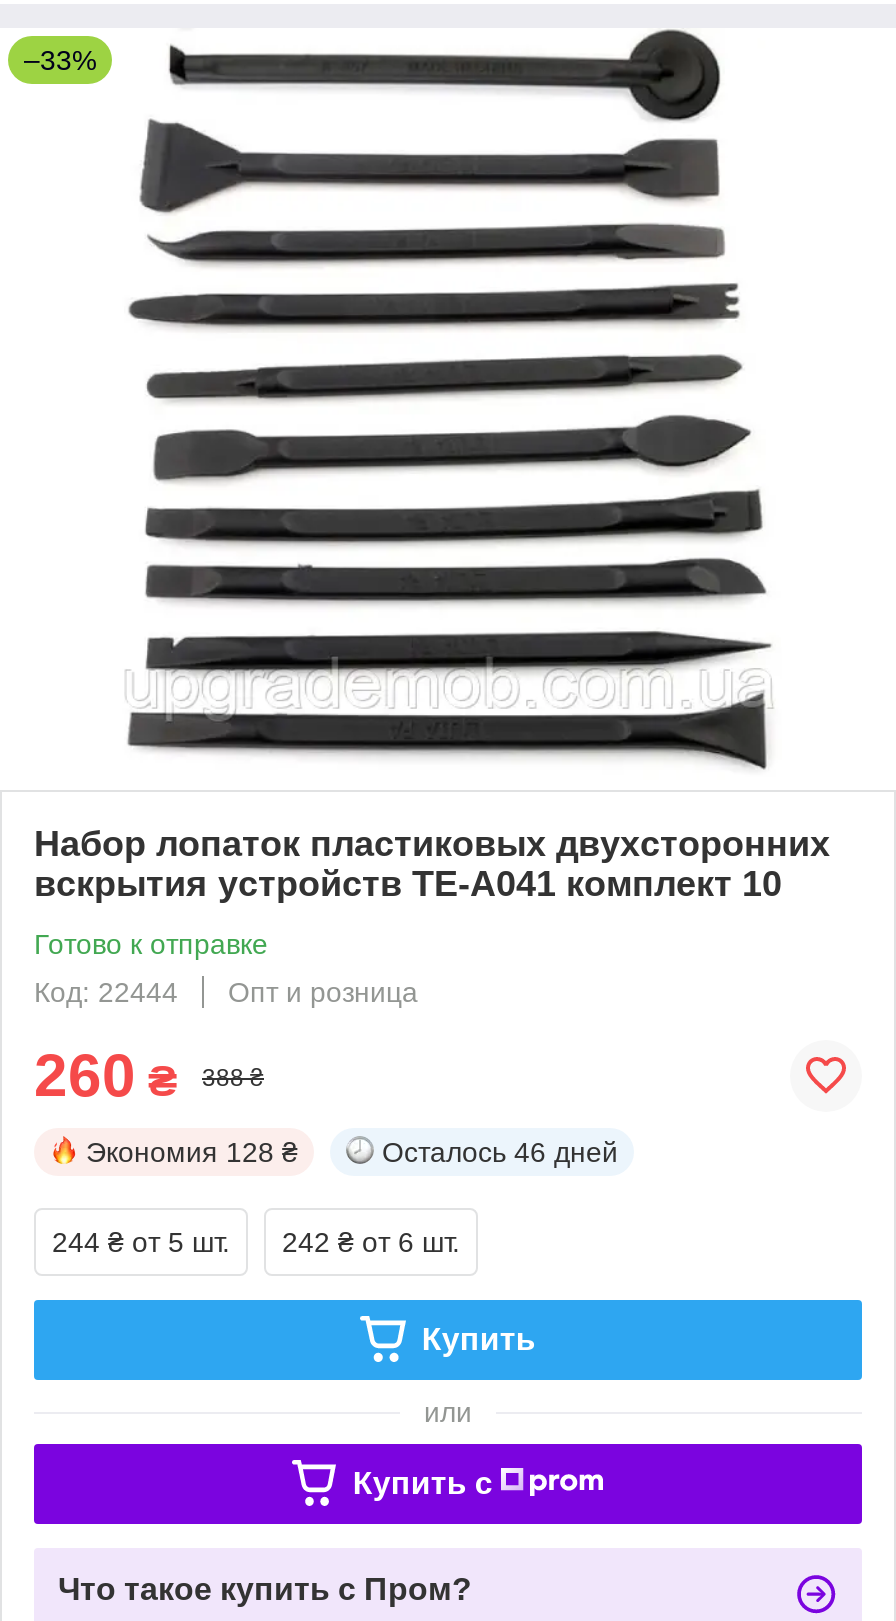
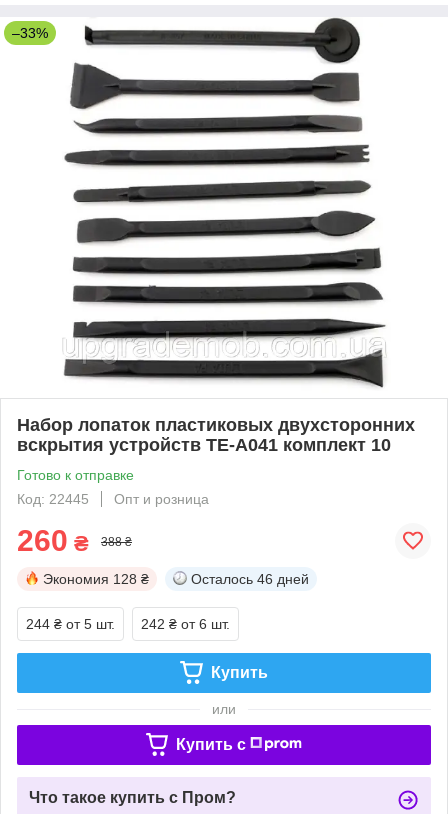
[34,976,418,1008] Код: 22444 Опт и розница -> [17,491,209,507] Код: 22445 Опт и розница

